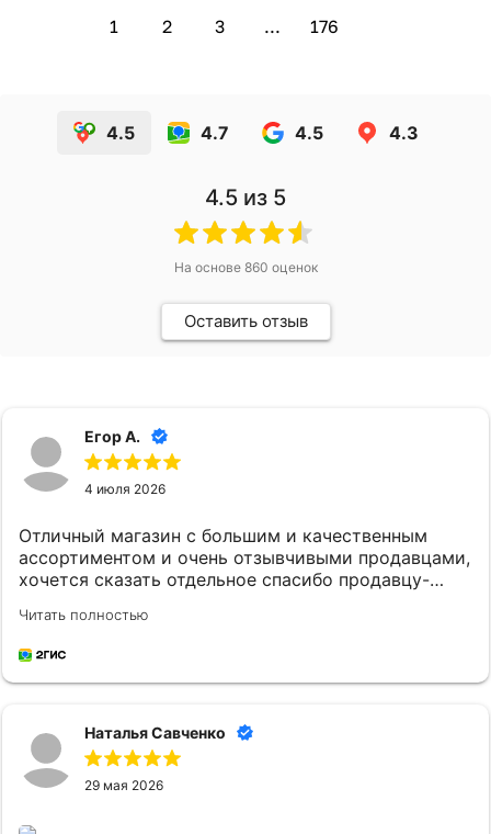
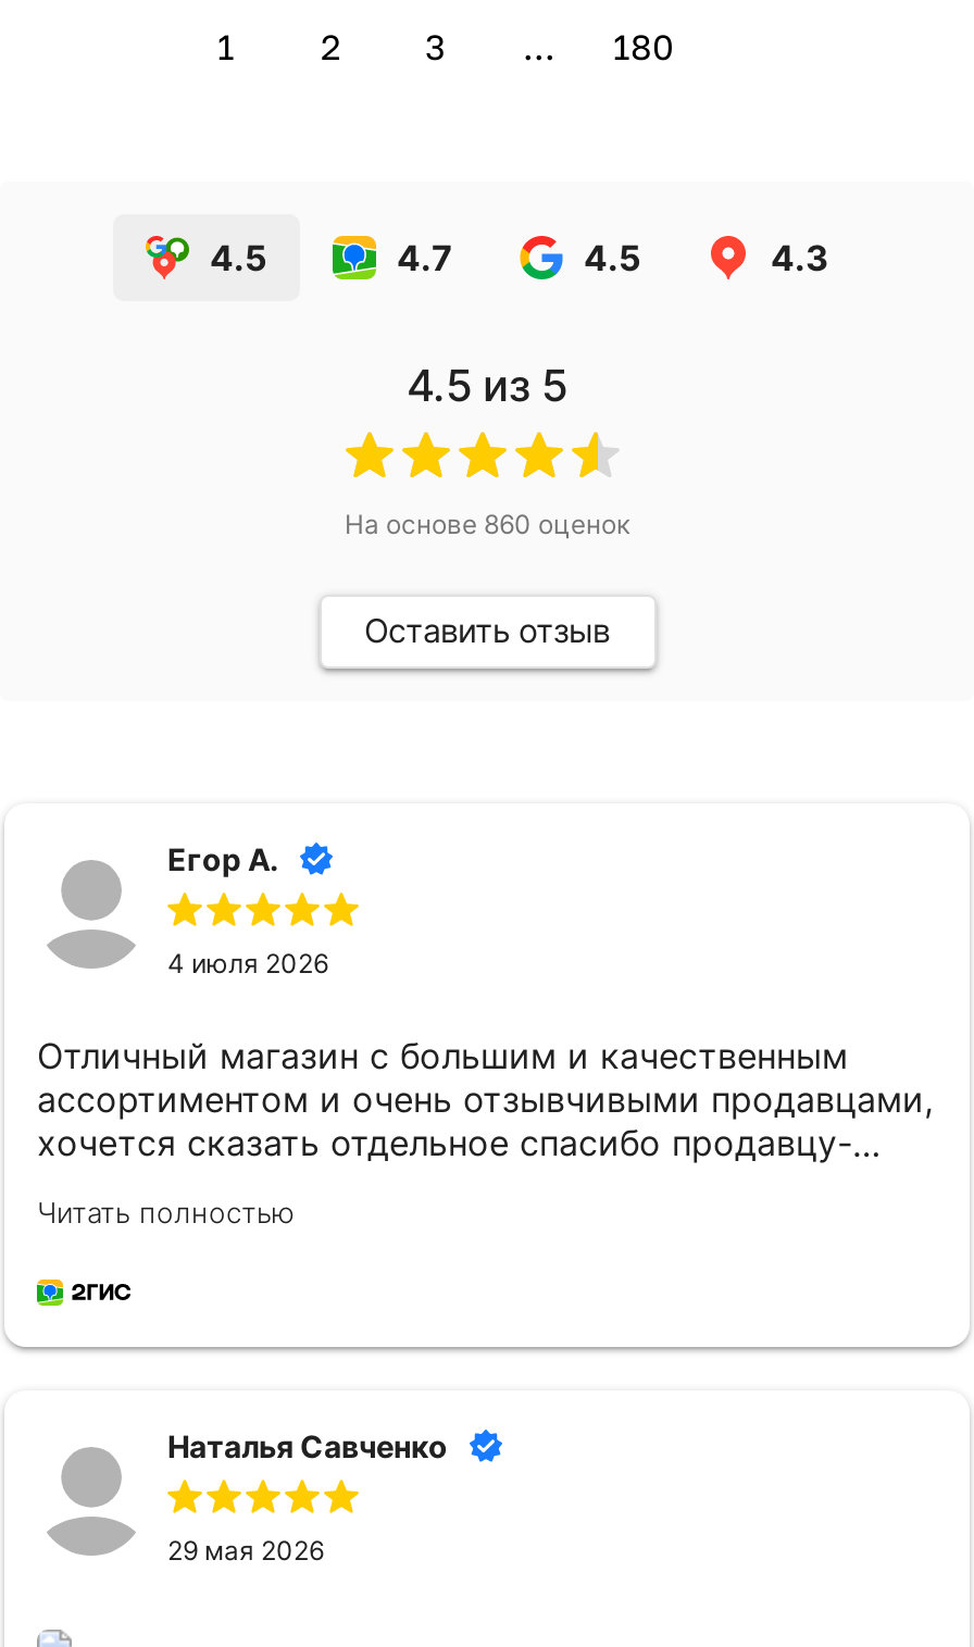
[310,16,339,38] 176 -> [613,26,674,69] 180

